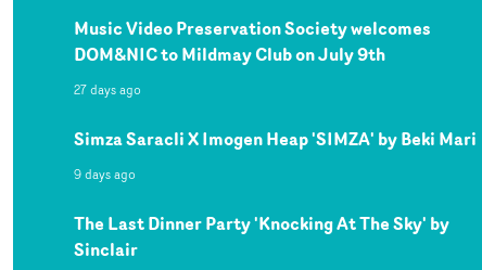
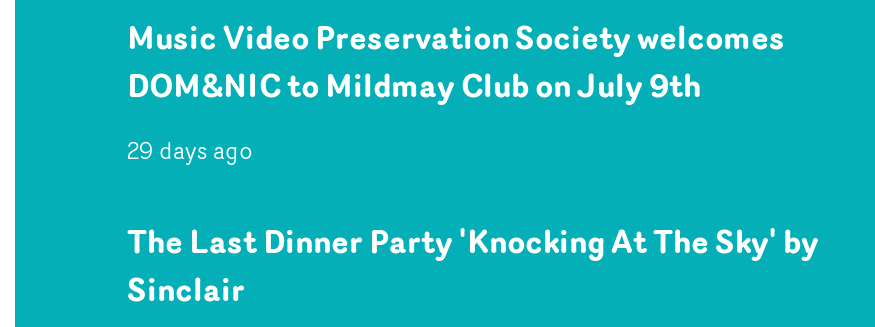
[74,80,477,183] 27 days ago | Simza Saracli X Imogen Heap 'SIMZA' by Beki Mari | 9 days ago -> [127,133,253,167] 29 days ago

